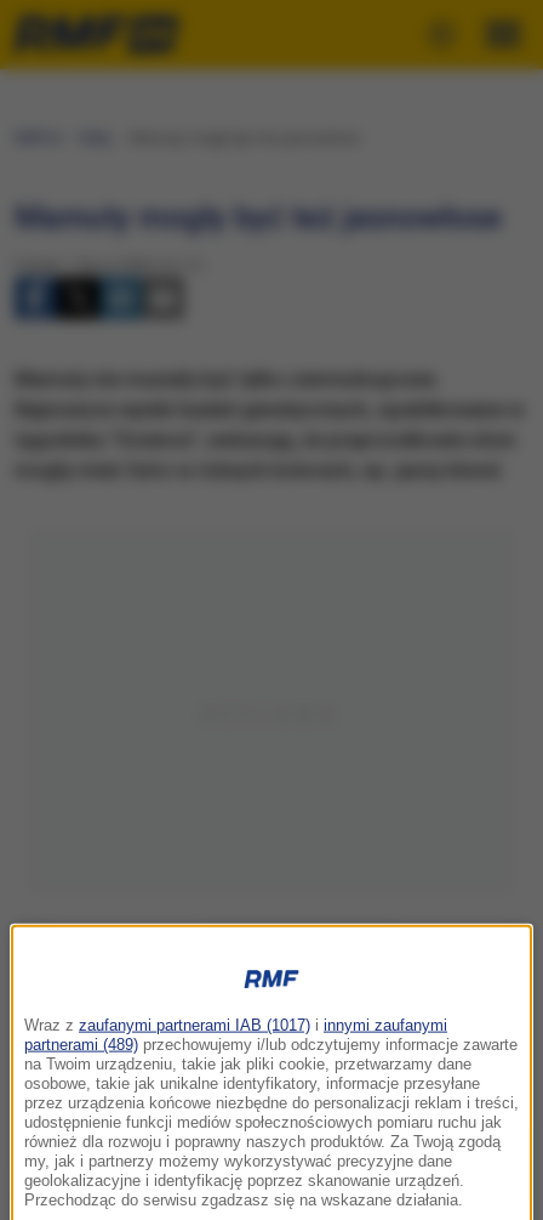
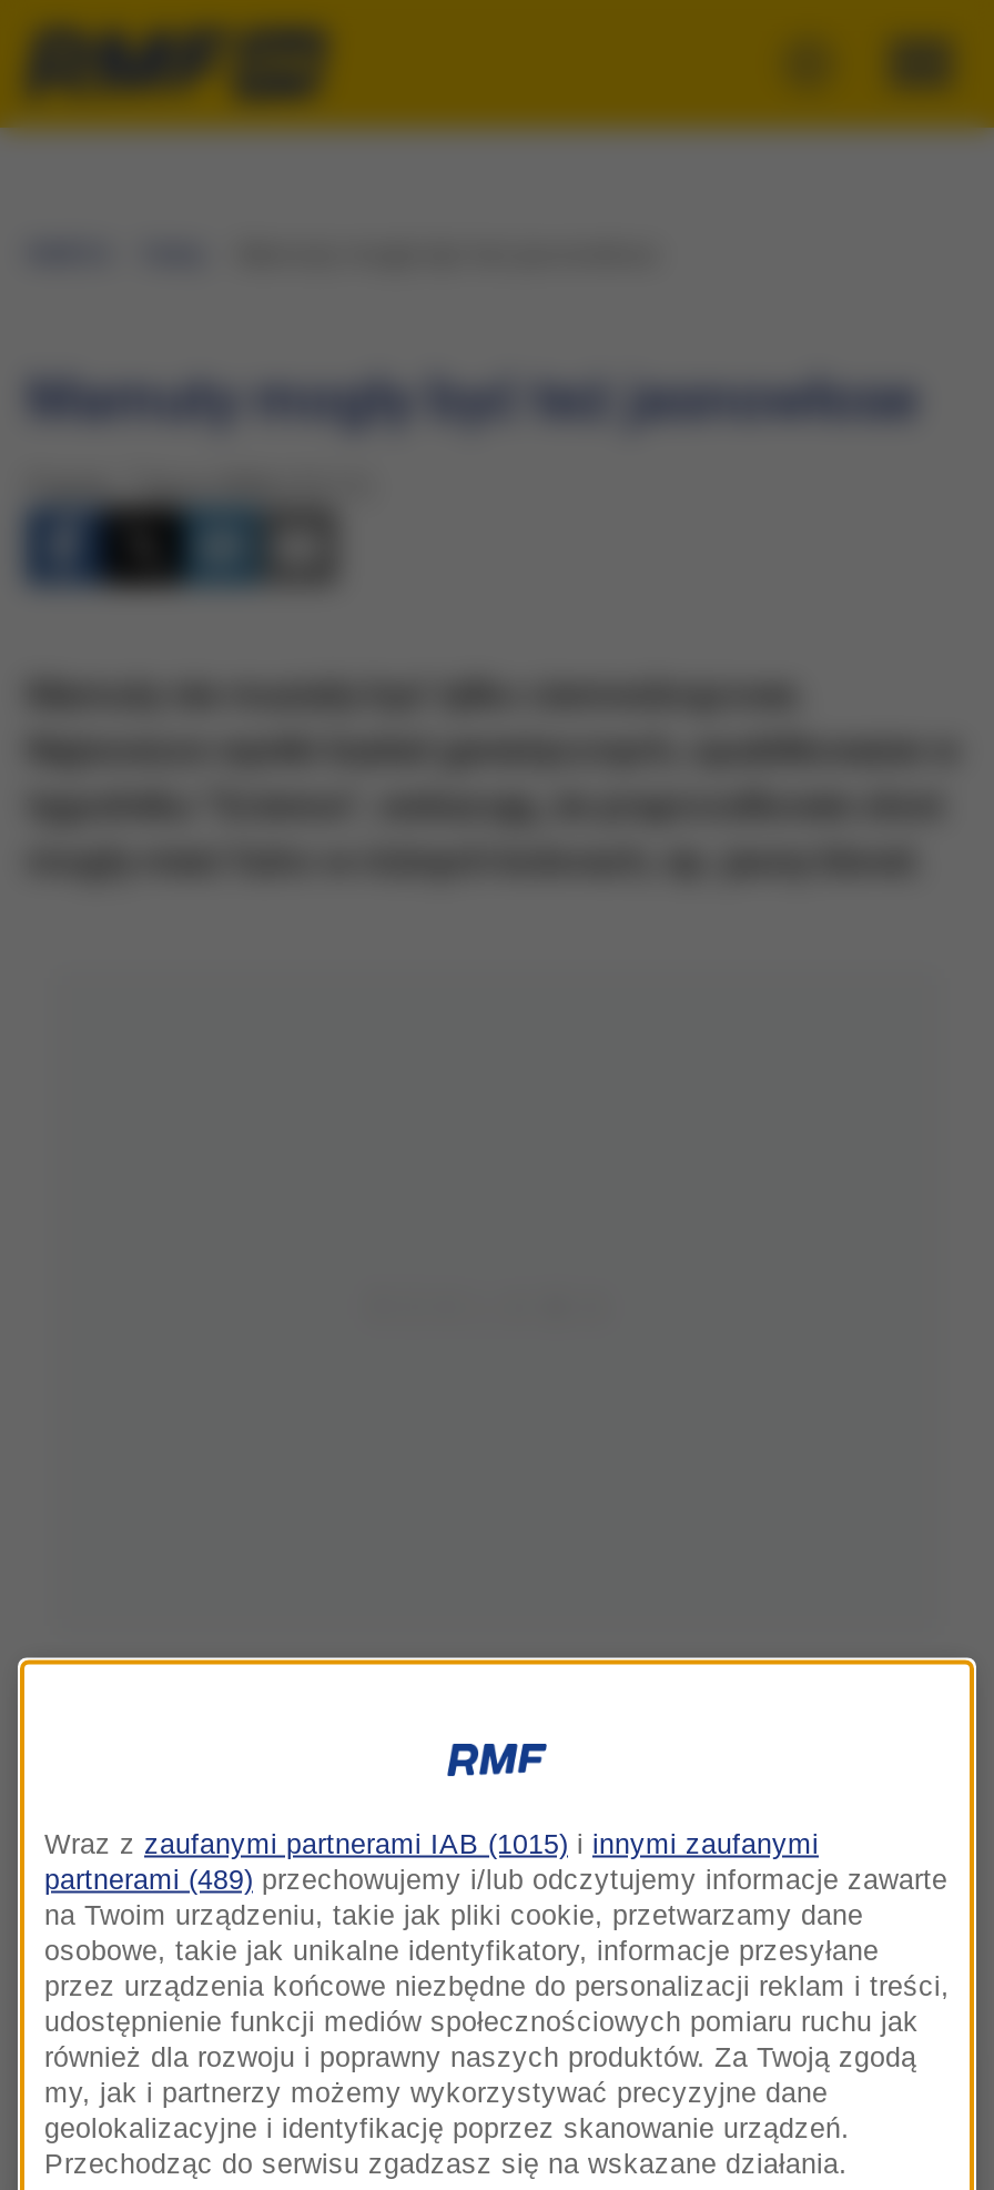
[24,1016,447,1033] Wraz z zaufanymi partnerami IAB (1017) i innymi zaufanymi -> [44,1829,819,1860] Wraz z zaufanymi partnerami IAB (1015) i innymi zaufanymi

